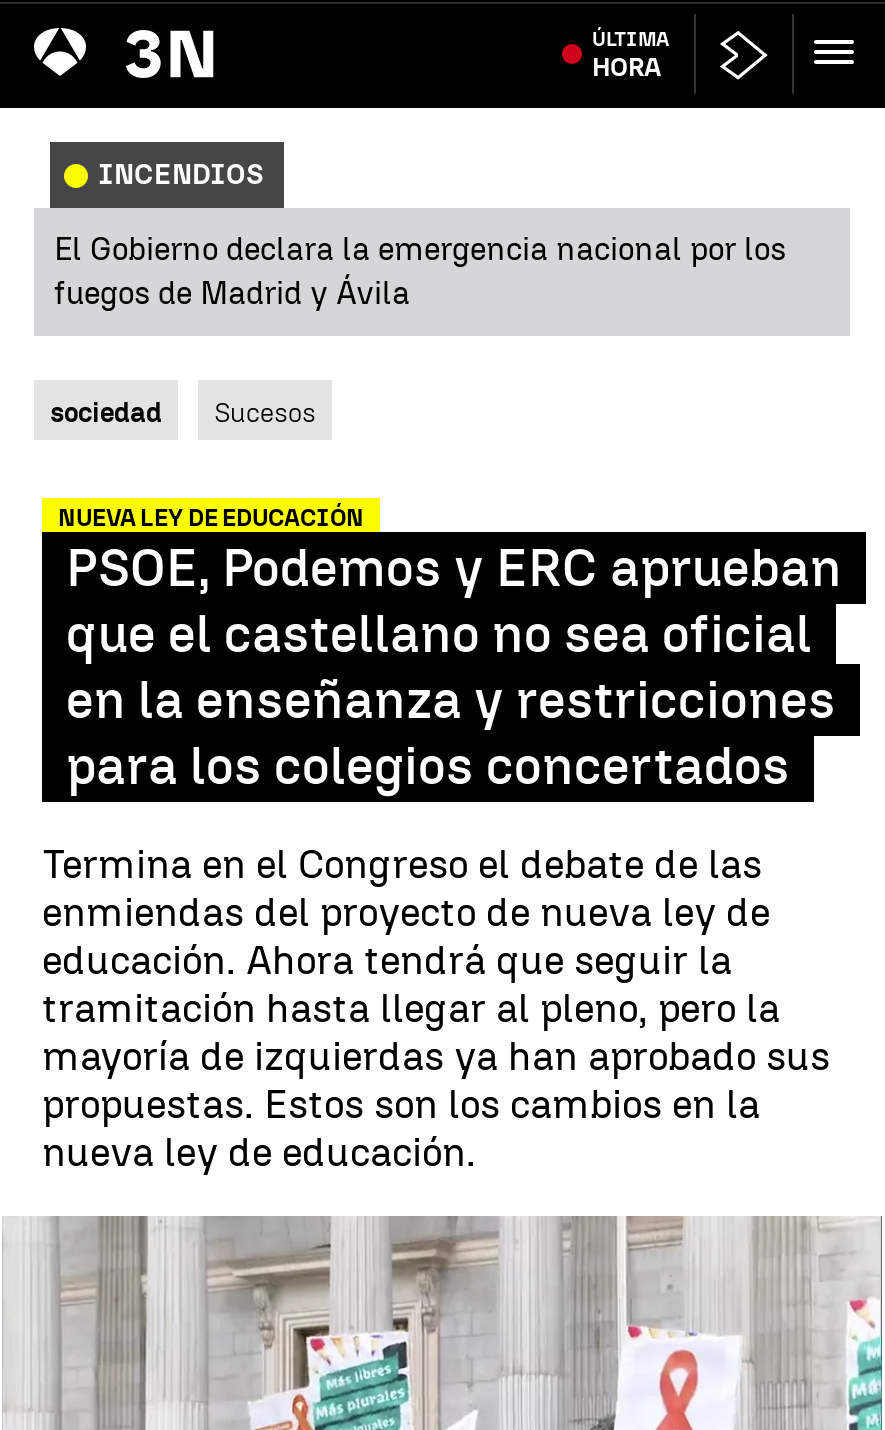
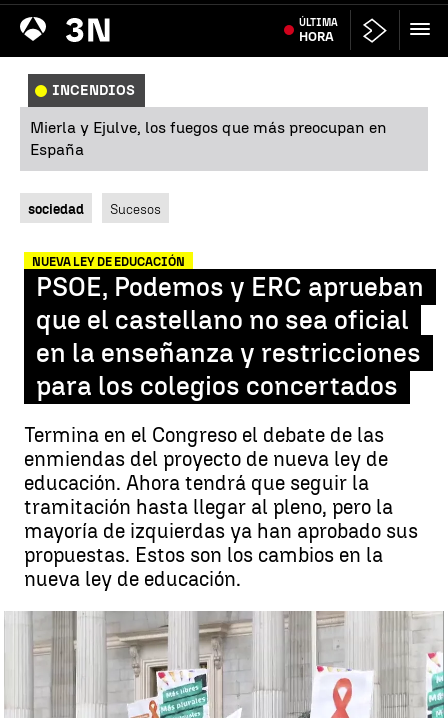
[54,230,786,312] El Gobierno declara la emergencia nacional por los | fuegos de Madrid y Ávila -> [30,118,387,159] Mierla y Ejulve, los fuegos que más preocupan en | España

